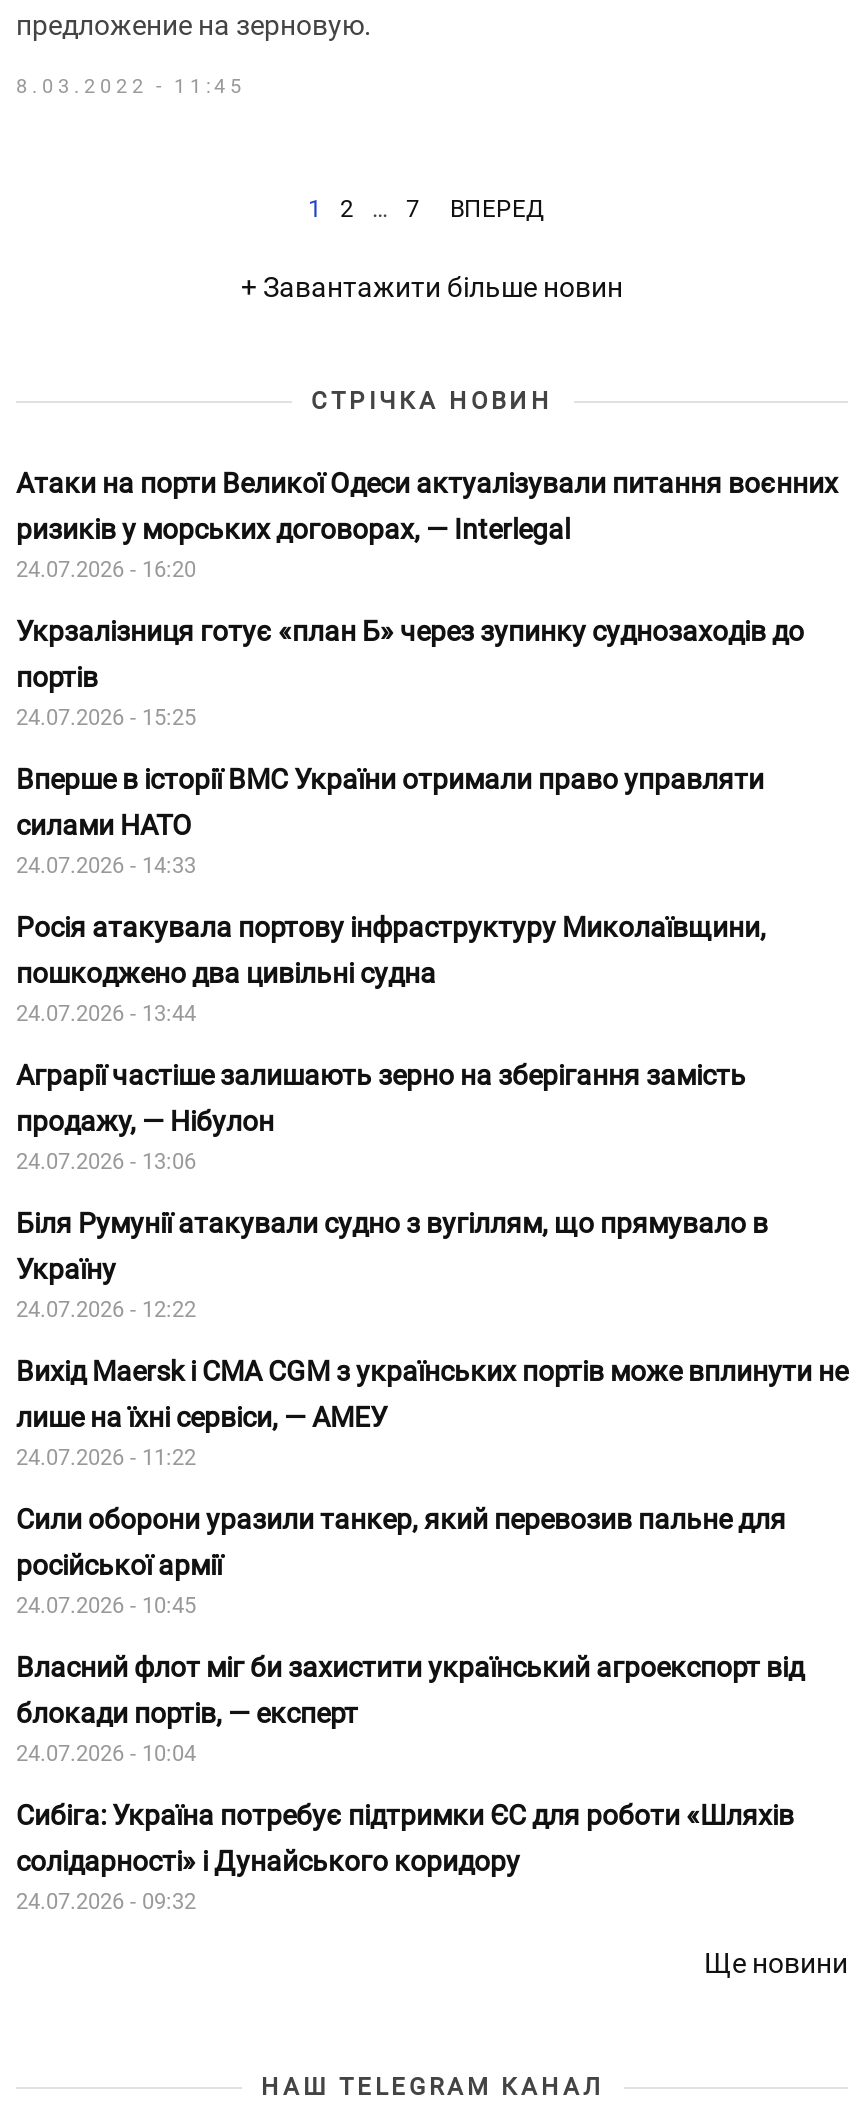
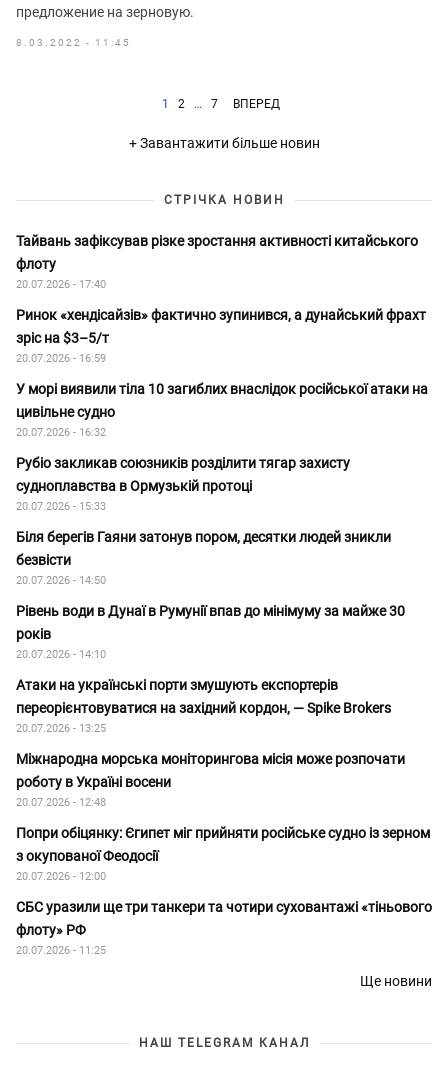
[16,466,838,582] Атаки на порти Великої Одеси актуалізували питання воєнних | ризиків у морських договорах, — Interlegal | 24.07.2026 - 16:20 -> [16,233,418,291] Тайвань зафіксував різке зростання активності китайського | флоту | 20.07.2026 - 17:40
[16,614,804,730] Укрзалізниця готує «план Б» через зупинку суднозаходів до | портів | 24.07.2026 - 15:25 -> [16,307,426,365] Ринок «хендісайзів» фактично зупинився, а дунайський фрахт | зріс на $3–5/т | 20.07.2026 - 16:59
[16,762,764,878] Вперше в історії ВМС України отримали право управляти | силами НАТО | 24.07.2026 - 14:33 -> [16,381,428,439] У морі виявили тіла 10 загиблих внаслідок російської атаки на | цивільне судно | 20.07.2026 - 16:32
[16,910,766,1026] Росія атакувала портову інфраструктуру Миколаївщини, | пошкоджено два цивільні судна | 24.07.2026 - 13:44 -> [16,455,350,513] Рубіо закликав союзників розділити тягар захисту | судноплавства в Ормузькій протоці | 20.07.2026 - 15:33
[16,1058,746,1174] Аграрії частіше залишають зерно на зберігання замість | продажу, — Нібулон | 24.07.2026 - 13:06 -> [16,529,391,587] Біля берегів Гаяни затонув пором, десятки людей зникли | безвісти | 20.07.2026 - 14:50
[16,1206,768,1322] Біля Румунії атакували судно з вугіллям, що прямувало в | Україну | 24.07.2026 - 12:22 -> [16,603,405,661] Рівень води в Дунаї в Румунії впав до мінімуму за майже 30 | років | 20.07.2026 - 14:10
[16,1354,848,1470] Вихід Maersk і CMA CGM з українських портів може вплинути не | лише на їхні сервіси, — АМЕУ | 24.07.2026 - 11:22 -> [16,677,391,735] Атаки на українські порти змушують експортерів | переорієнтовуватися на західний кордон, — Spike Brokers | 20.07.2026 - 13:25
[16,1502,786,1618] Сили оборони уразили танкер, який перевозив пальне для | російської армії | 24.07.2026 - 10:45 -> [16,751,405,809] Міжнародна морська моніторингова місія може розпочати | роботу в Україні восени | 20.07.2026 - 12:48
[16,1650,804,1766] Власний флот міг би захистити український агроекспорт від | блокади портів, — експерт | 24.07.2026 - 10:04 -> [16,825,430,883] Попри обіцянку: Єгипет міг прийняти російське судно із зерном | з окупованої Феодосії | 20.07.2026 - 12:00
[16,1798,794,1914] Cибіга: Україна потребує підтримки ЄС для роботи «Шляхів | солідарності» і Дунайського коридору | 24.07.2026 - 09:32 -> [16,899,432,957] СБС уразили ще три танкери та чотири суховантажі «тіньового | флоту» РФ | 20.07.2026 - 11:25

